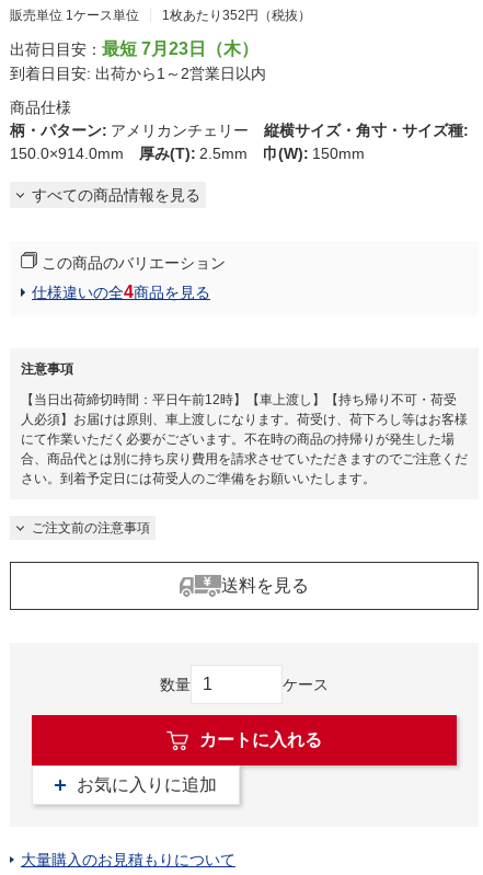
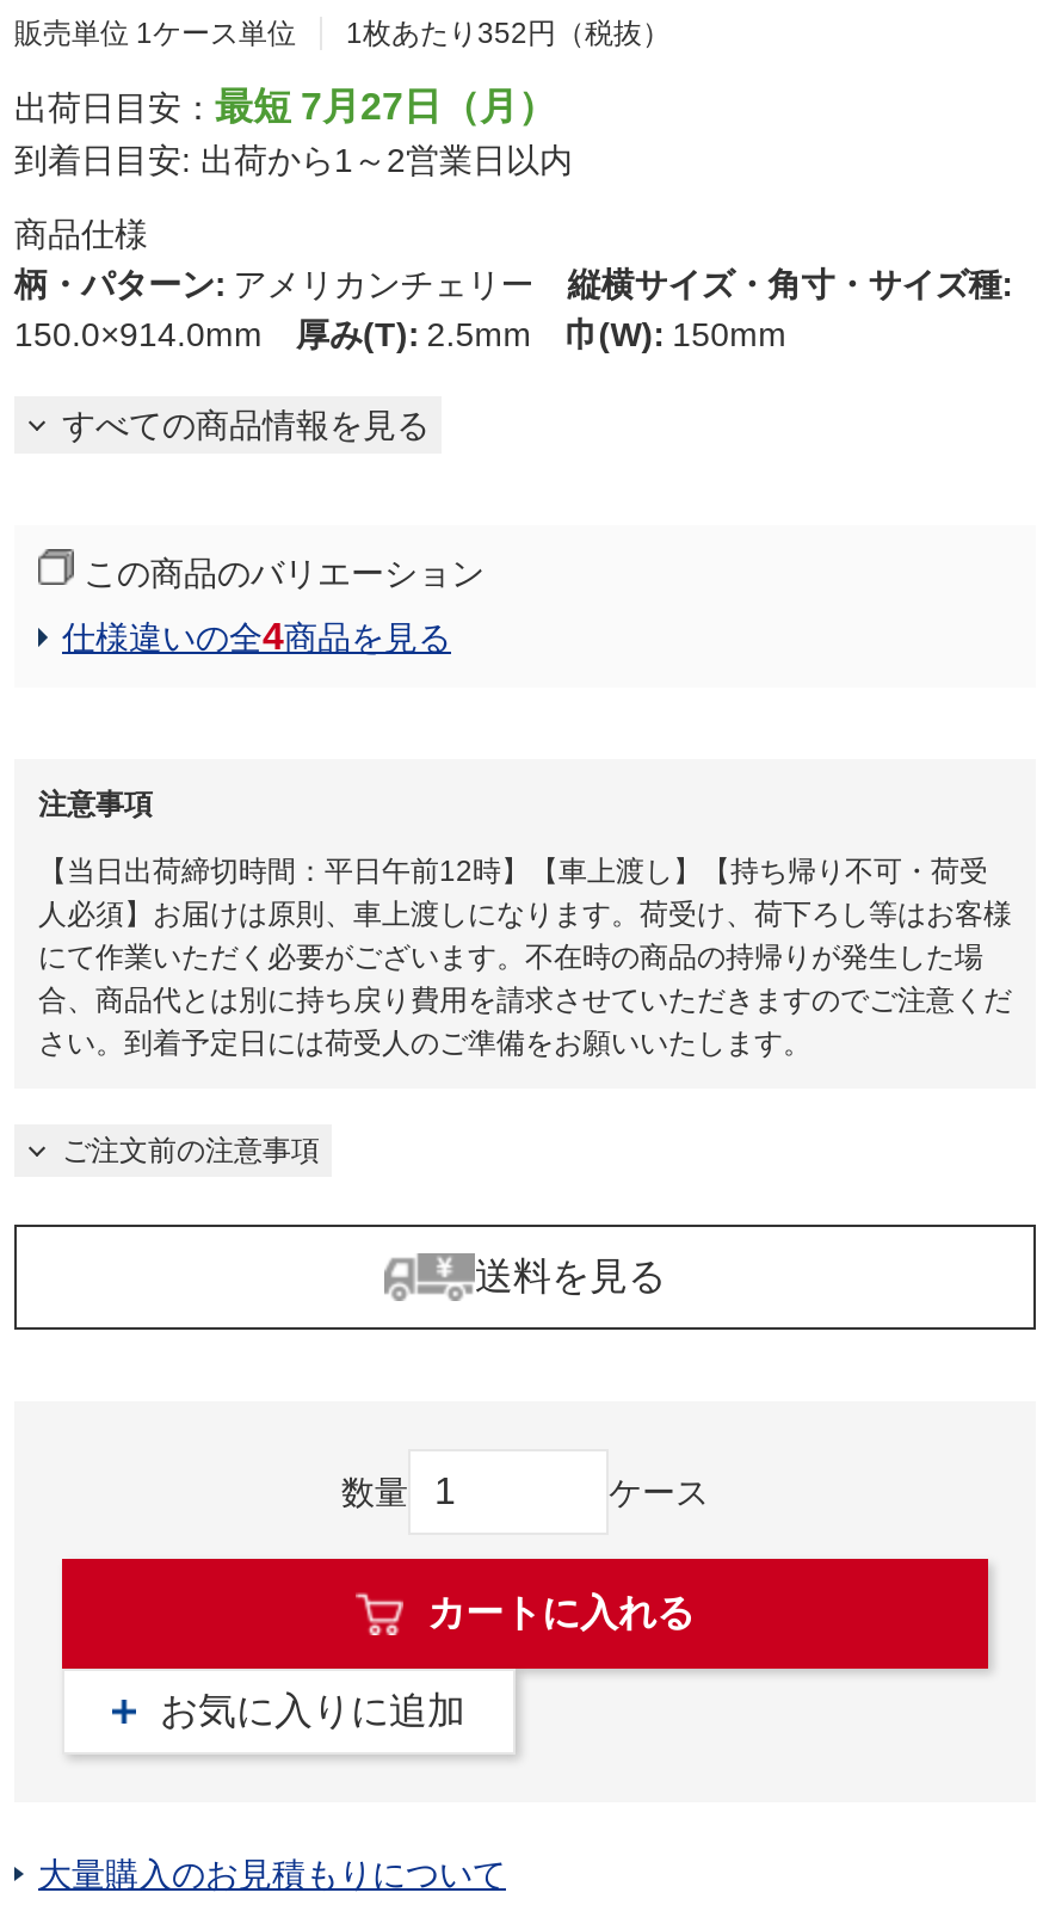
[10,40,258,58] 出荷日目安：最短 7月23日（木） -> [14,87,556,127] 出荷日目安：最短 7月27日（月）

